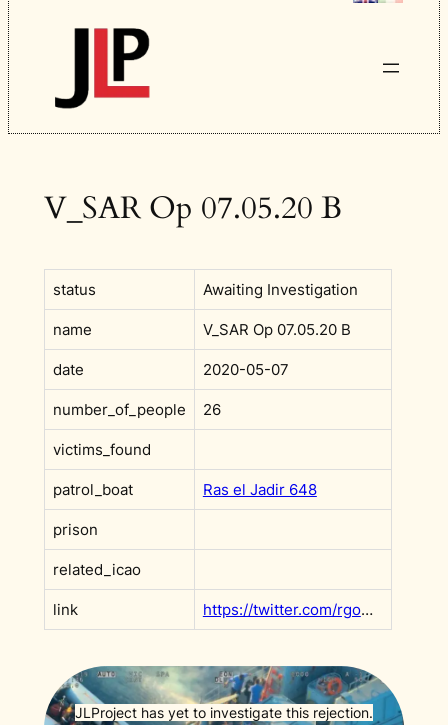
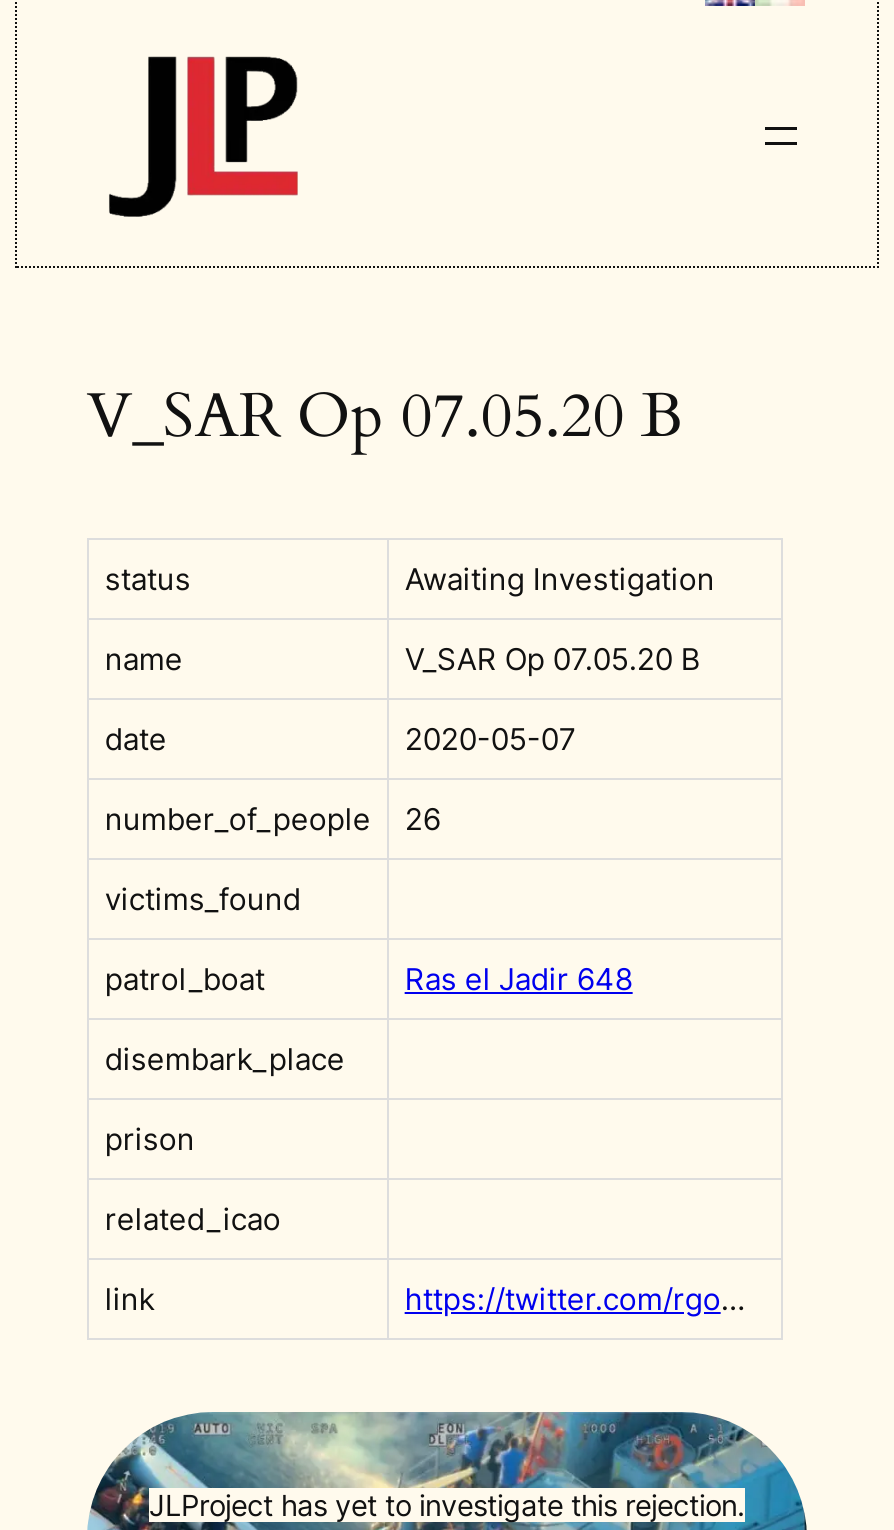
none -> [105,1039,345,1077] disembark_place

